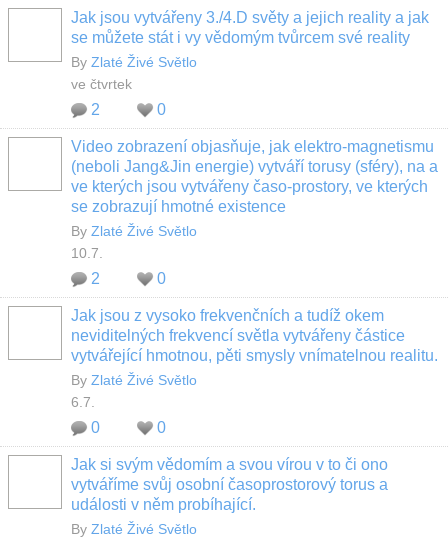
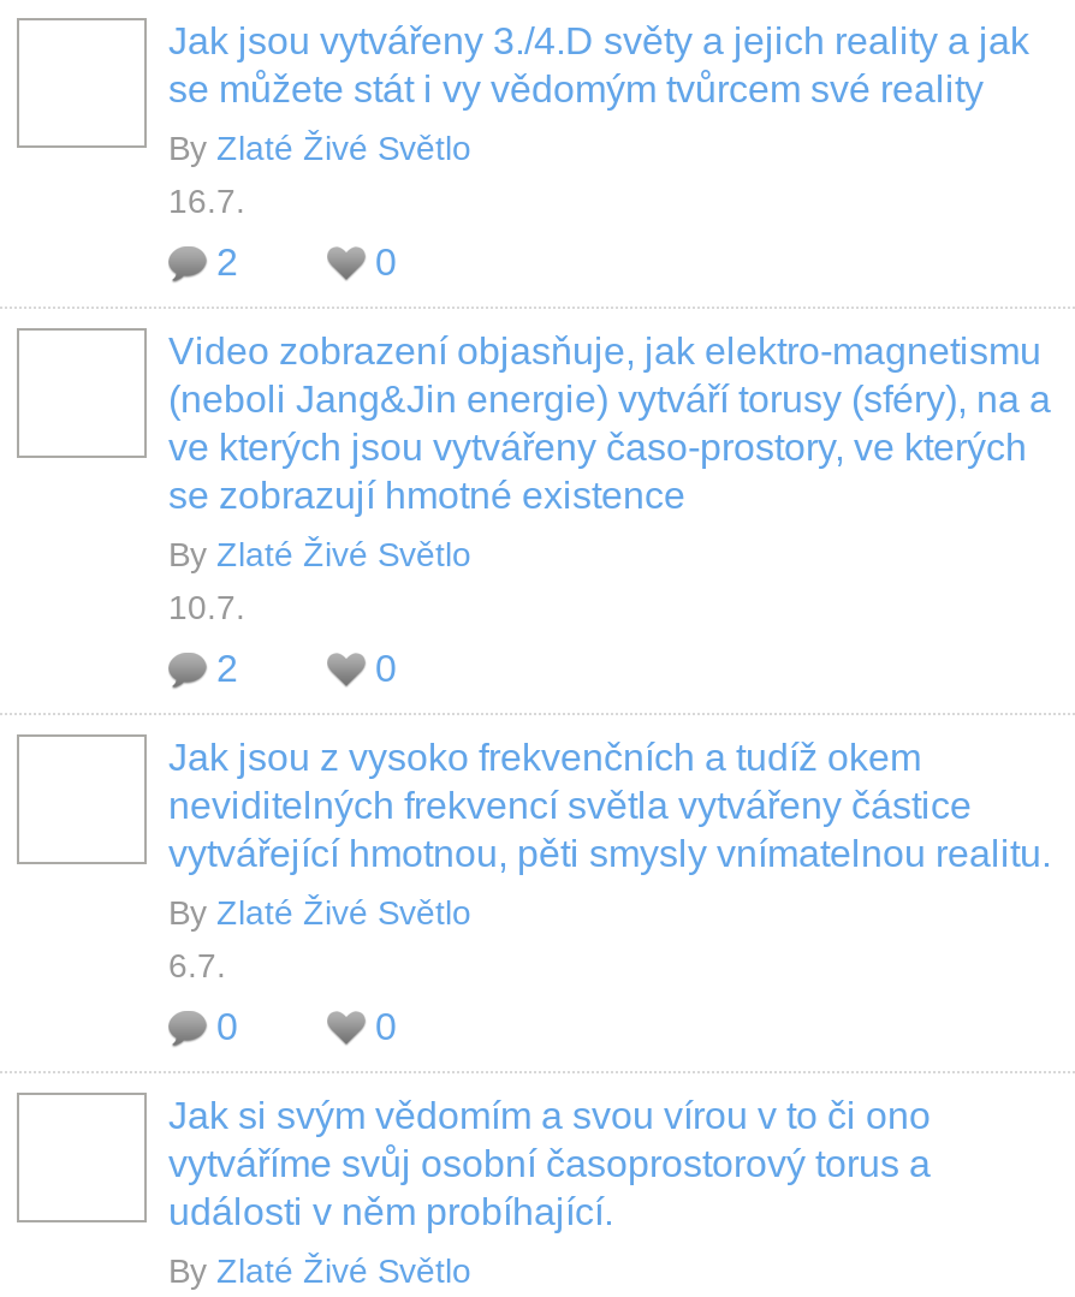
[71,76,132,92] ve čtvrtek -> [168,182,245,220] 16.7.

